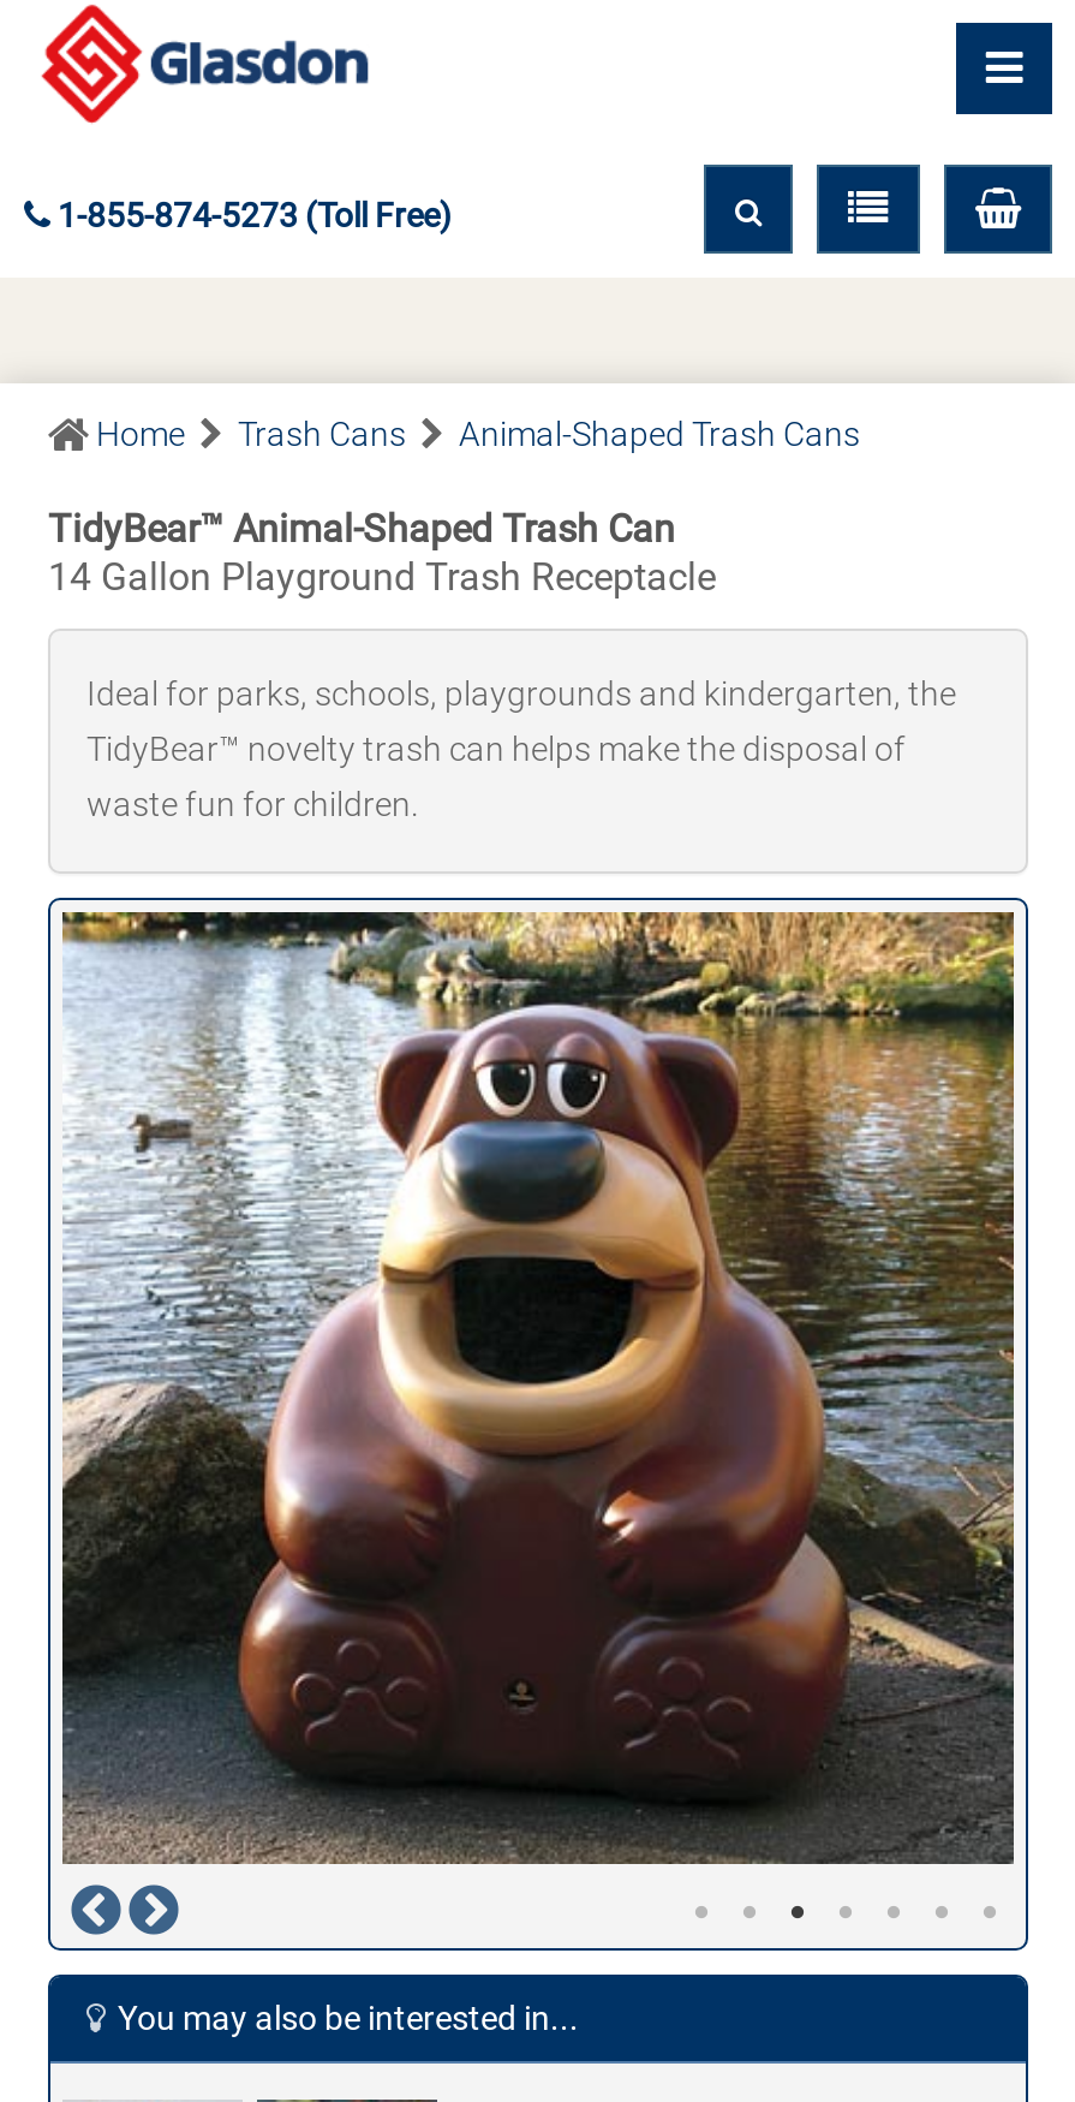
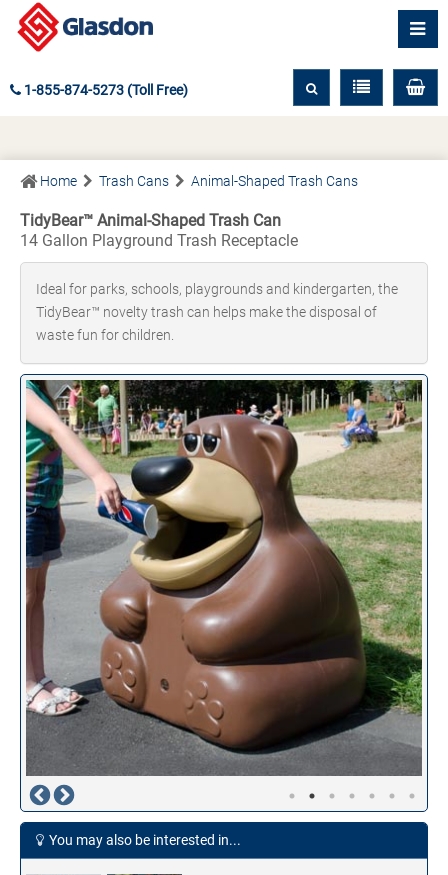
[60,910,1016,1864] [image] -> [25,379,423,776] [image]

